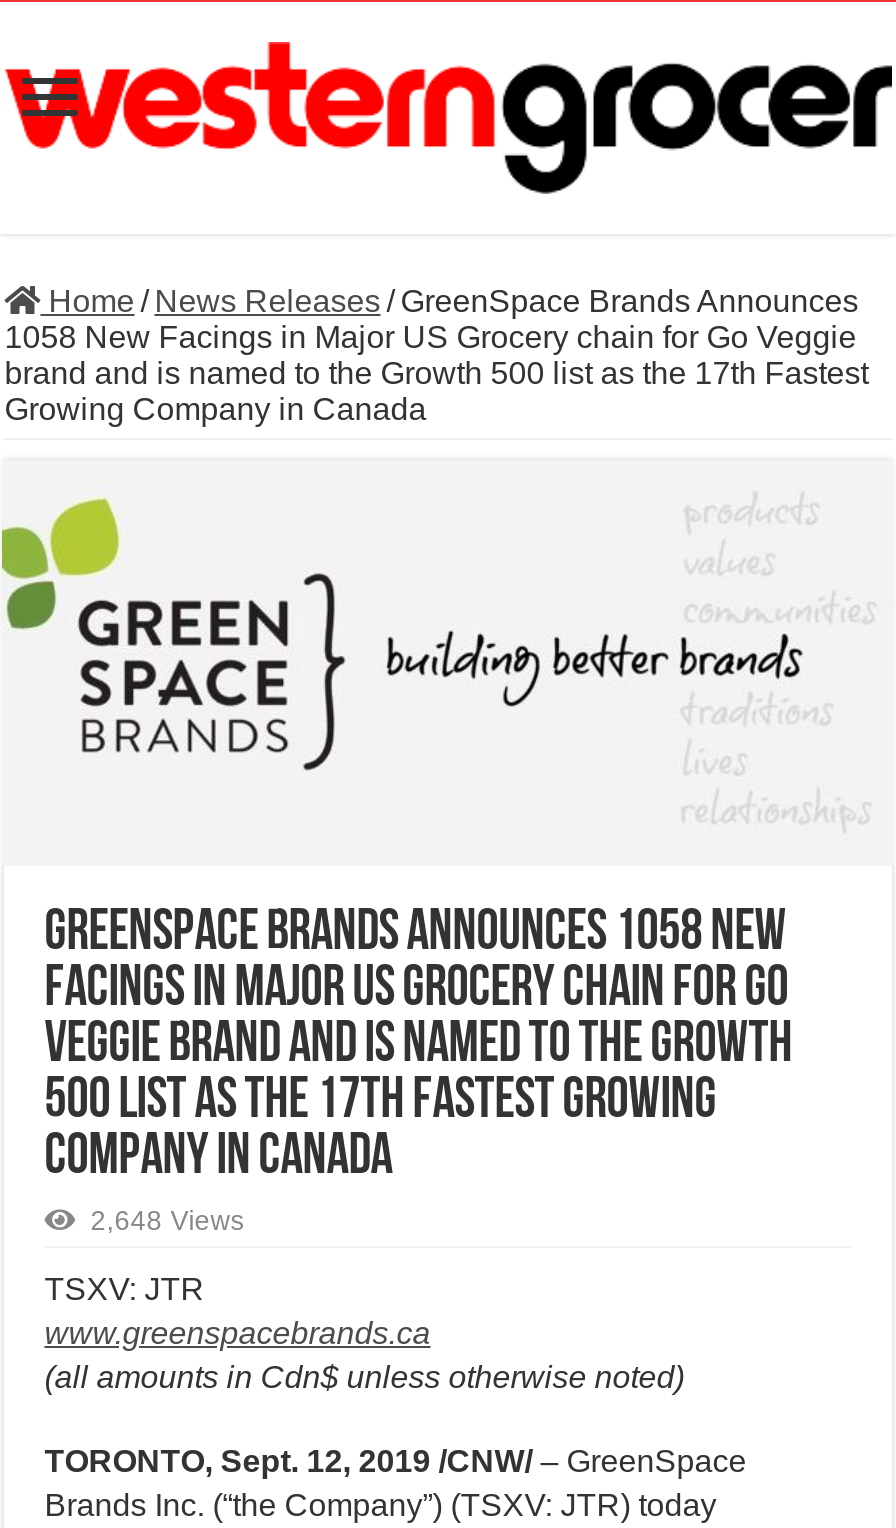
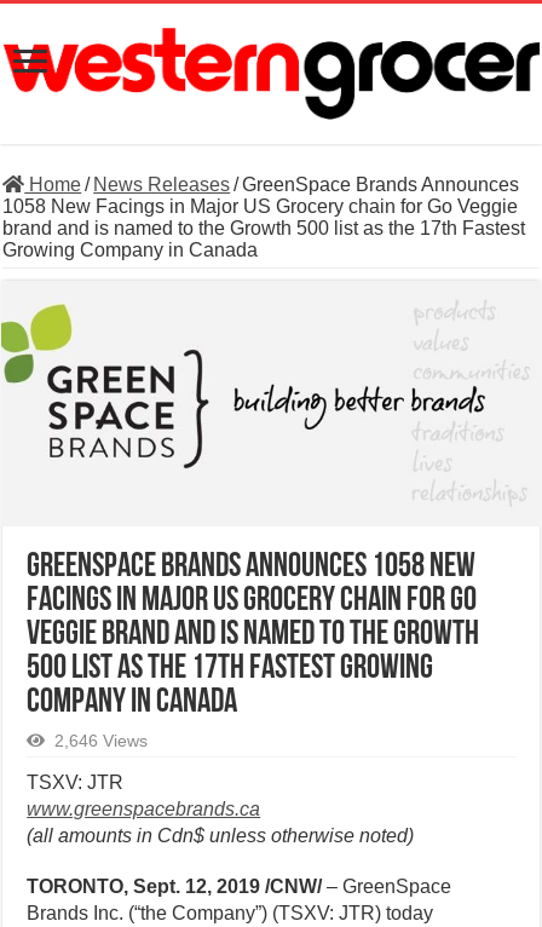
[90,1206,244,1236] 2,648 Views -> [55,732,148,750] 2,646 Views

